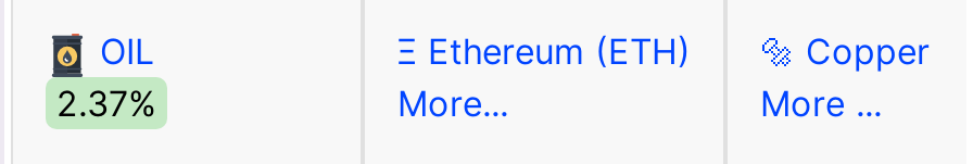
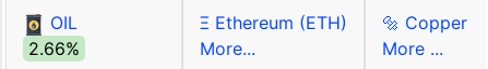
[56,82,156,126] 2.37% -> [28,38,80,60] 2.66%

